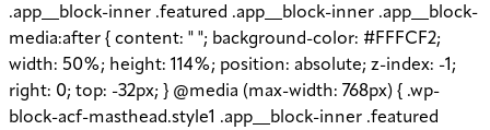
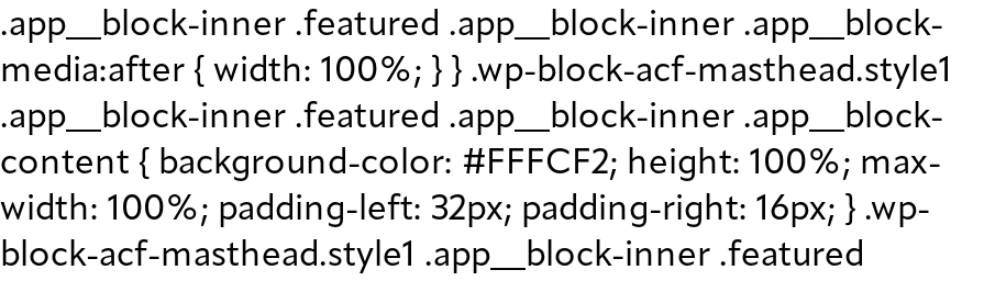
[9,31,456,101] media:after { content: " "; background-color: #FFFCF2; | width: 50%; height: 114%; position: absolute; z-index: -1; | right: 0; top: -32px; } @media (max-width: 768px) { .wp- -> [0,55,952,228] media:after { width: 100%; } } .wp-block-acf-masthead.style1 | .app__block-inner .featured .app__block-inner .app__block- | content { background-color: #FFFCF2; height: 100%; max- | width: 100%; padding-left: 32px; padding-right: 16px; } .wp-

